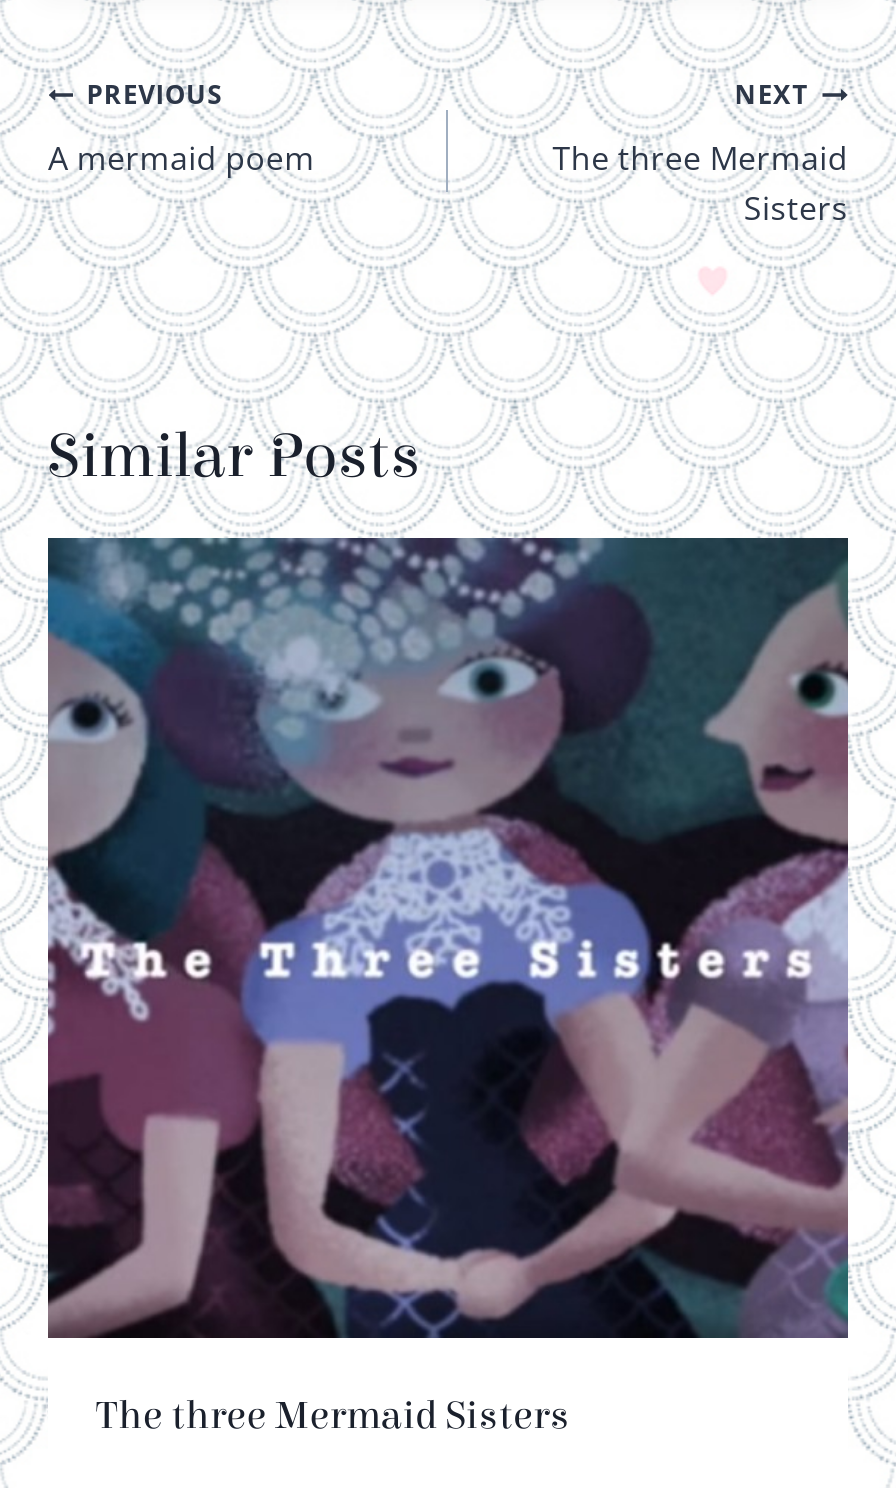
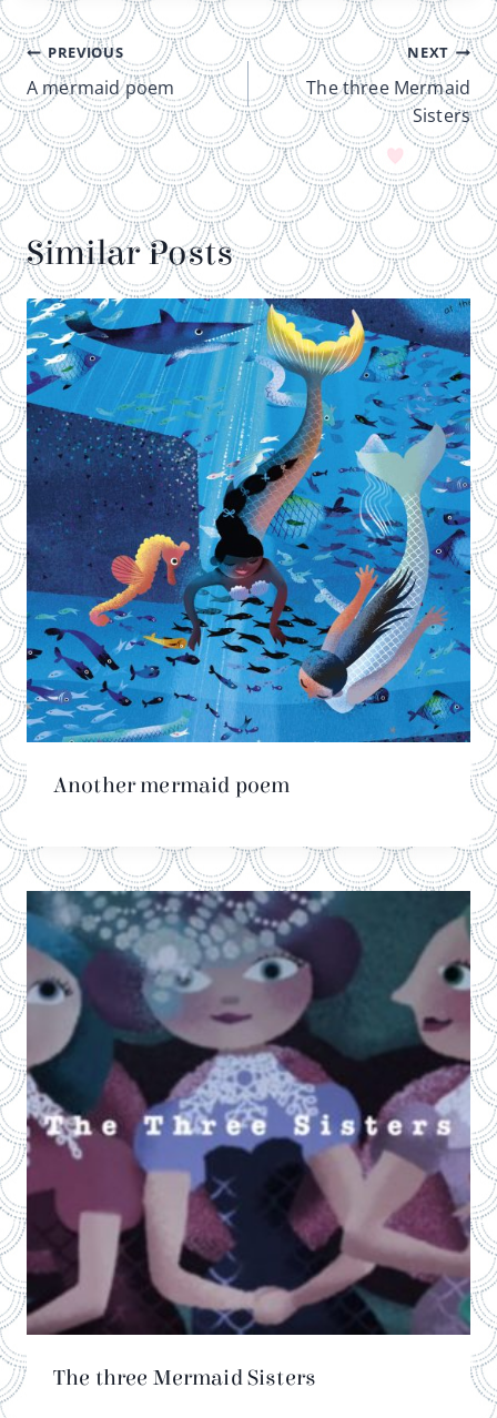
none -> [26,297,471,798] [image] | Another mermaid poem

